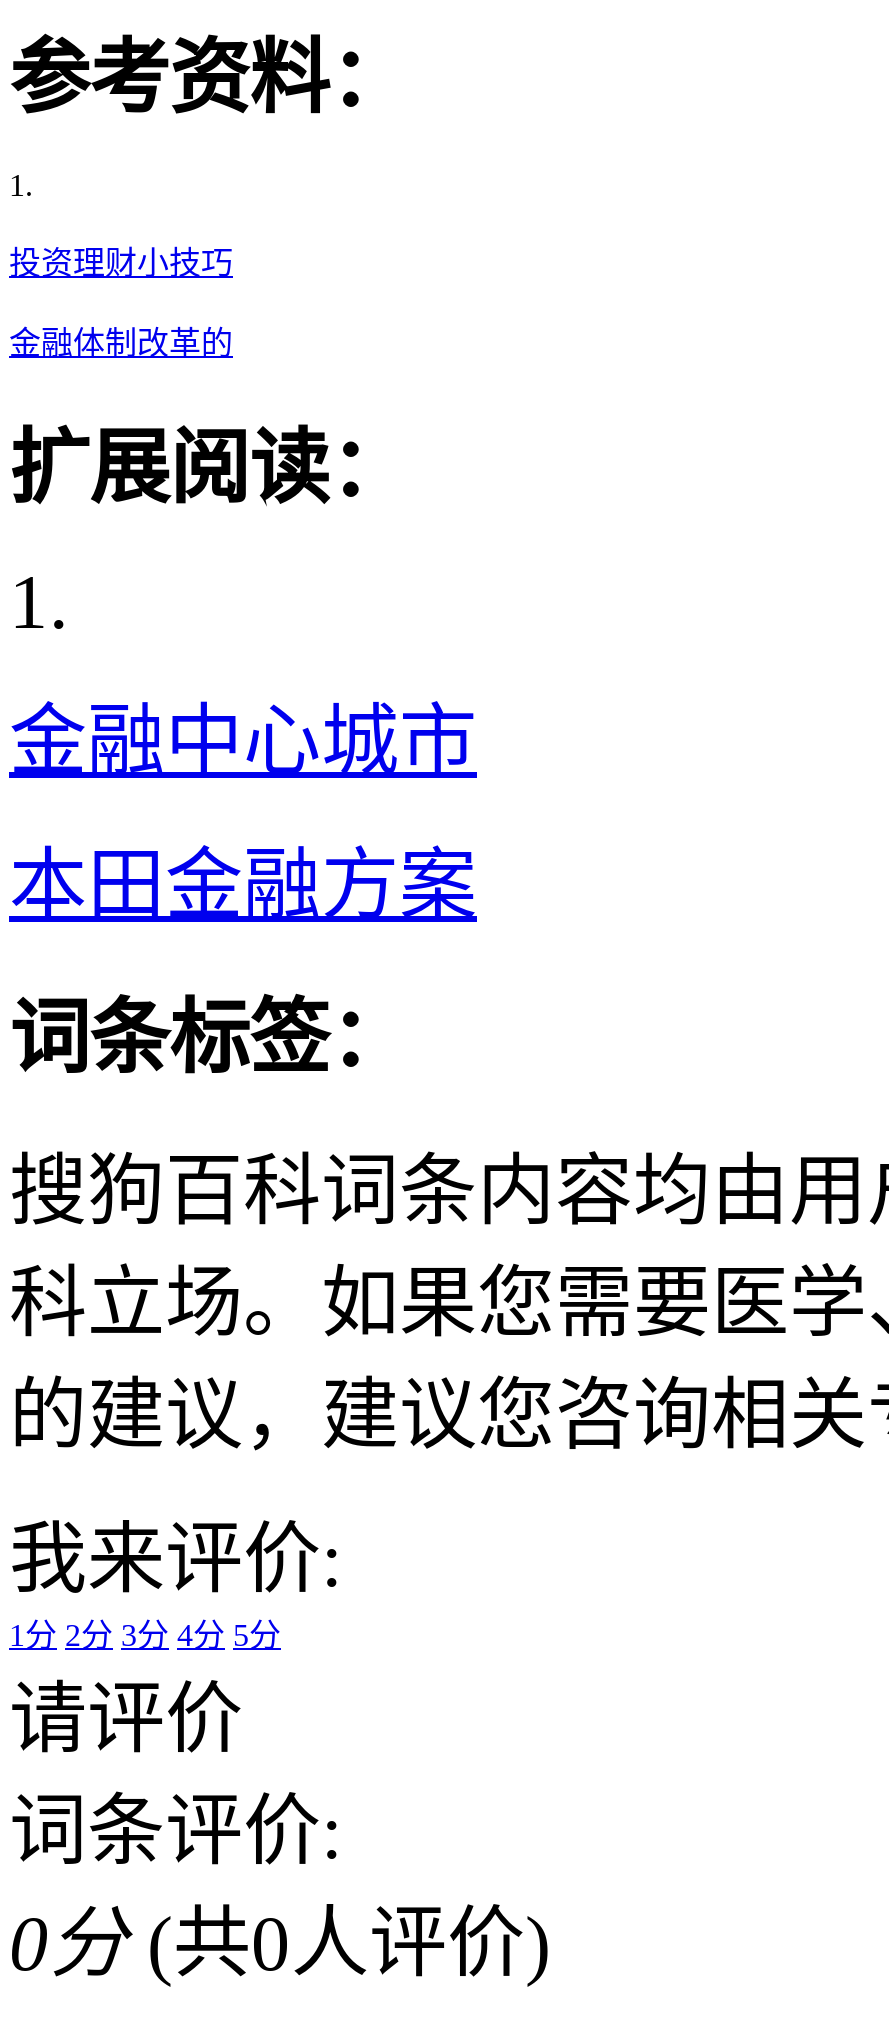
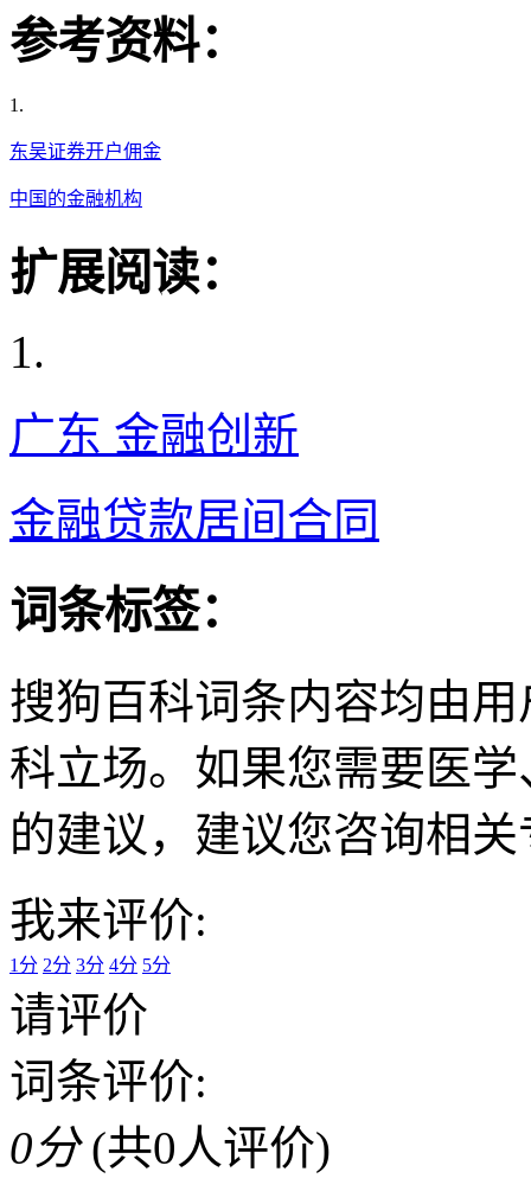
[9,246,233,280] 投资理财小技巧 -> [9,141,161,161] 东吴证券开户佣金
[9,326,233,360] 金融体制改革的 -> [9,188,142,209] 中国的金融机构
[9,699,477,785] 金融中心城市 -> [9,410,299,461] 广东 金融创新
[9,843,477,929] 本田金融方案 -> [9,495,379,546] 金融贷款居间合同

